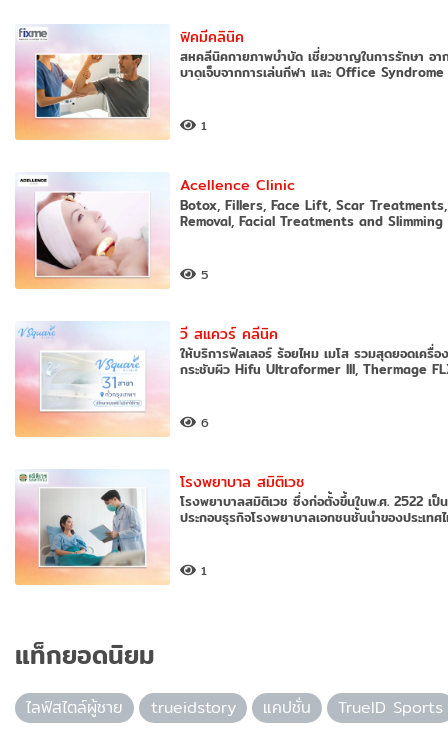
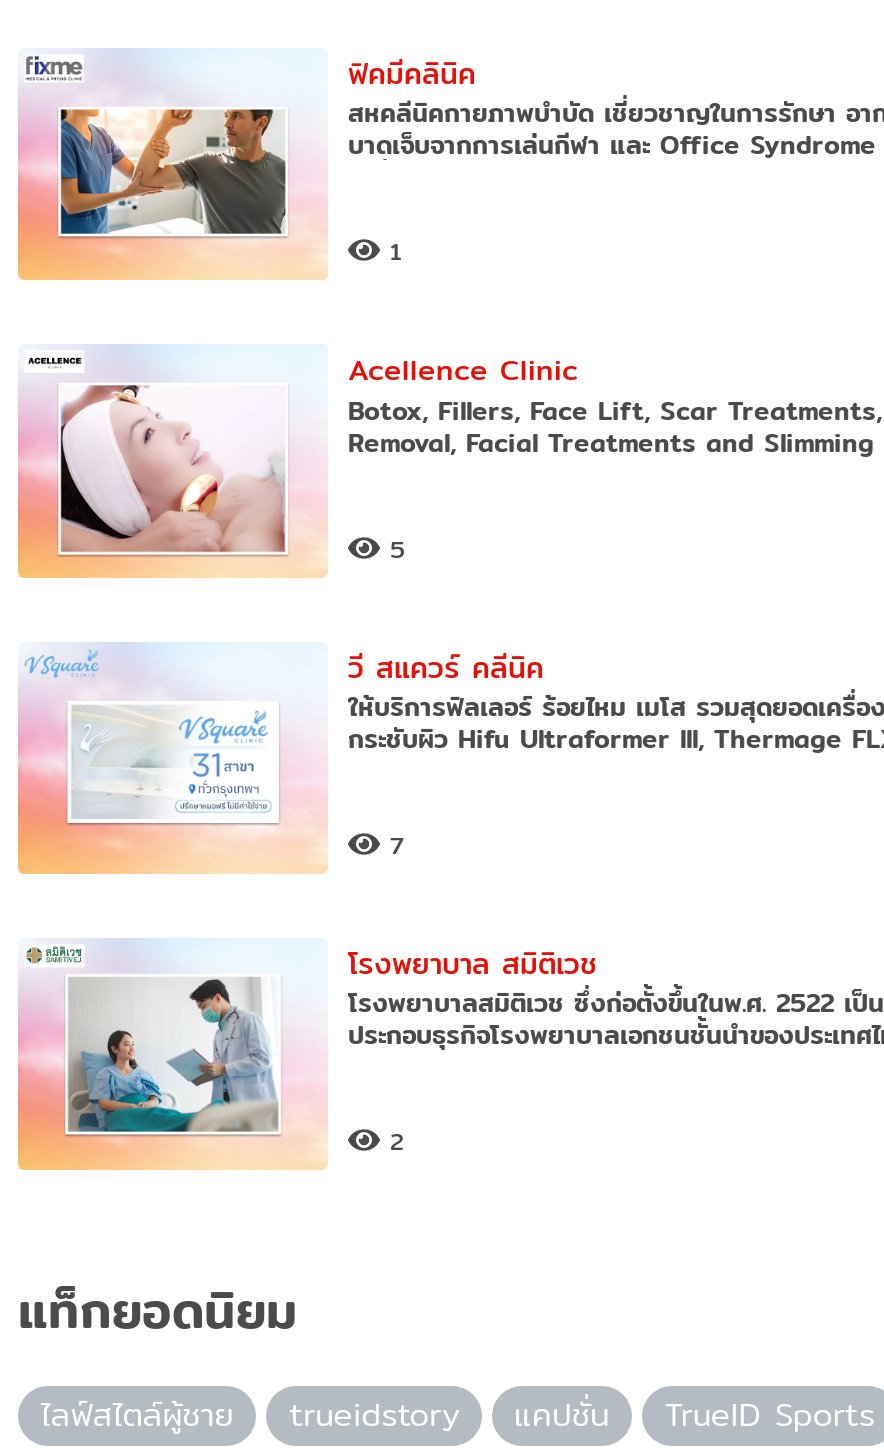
[201,413,209,432] 6 -> [390,826,404,864] 7
[201,561,207,580] 1 -> [390,1122,404,1160] 2

